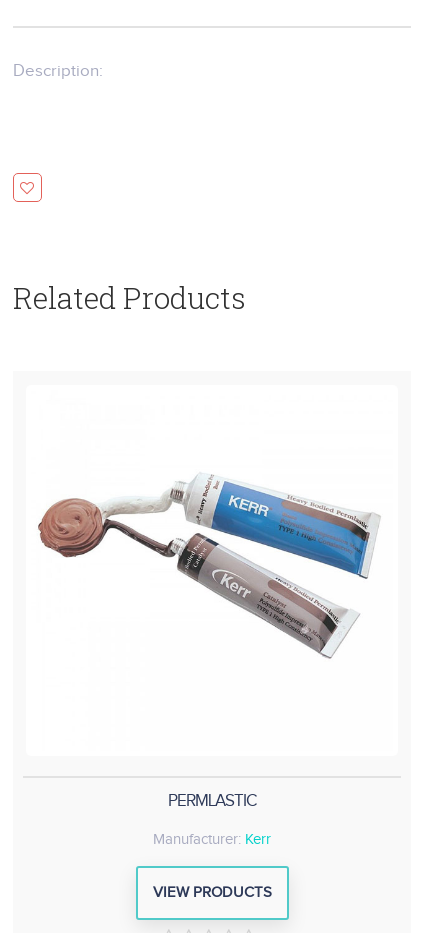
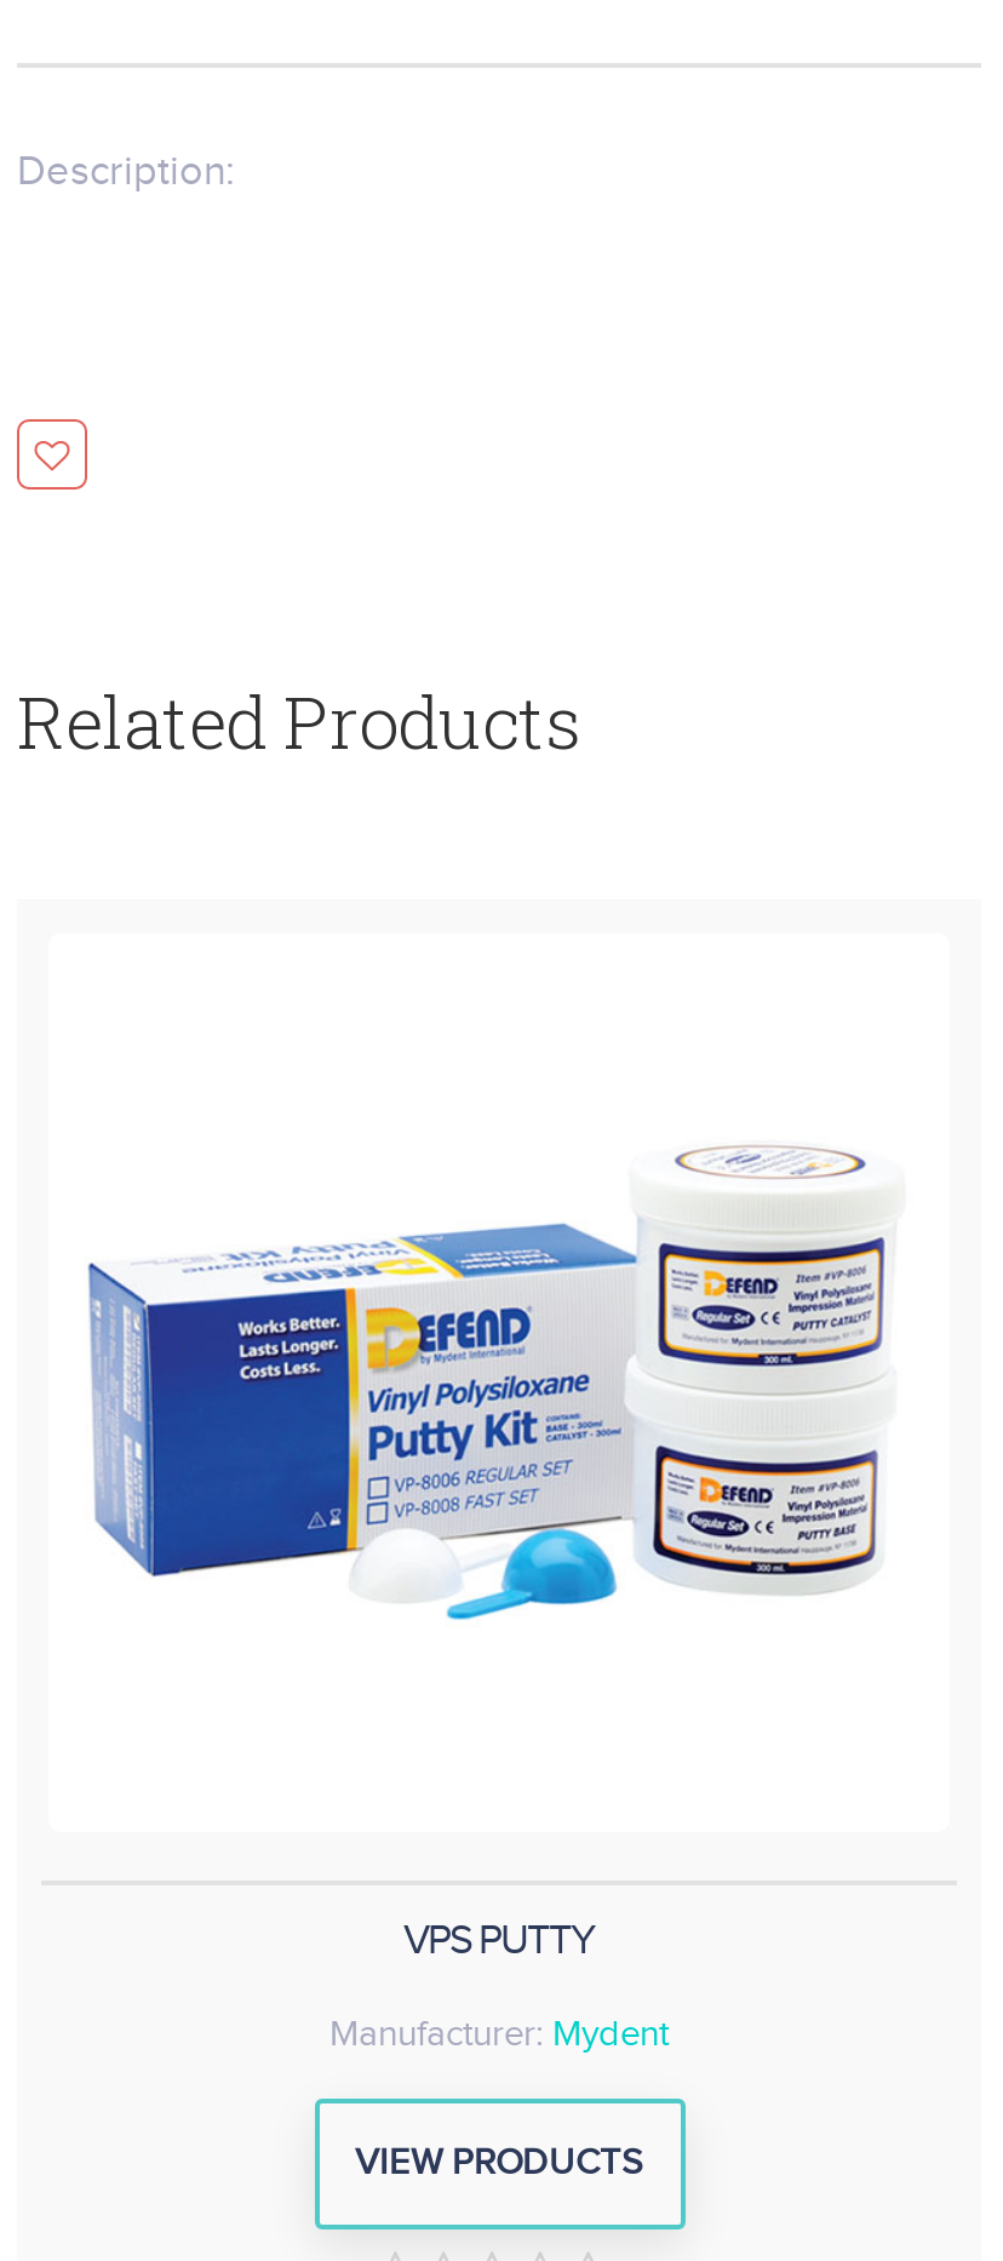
[37,473,381,668] [image] -> [78,1146,904,1621] [image]
[168,791,256,811] PERMLASTIC -> [403,1918,595,1966] VPS PUTTY
[153,831,271,848] Manufacturer: Kerr -> [329,2015,669,2056] Manufacturer: Mydent

